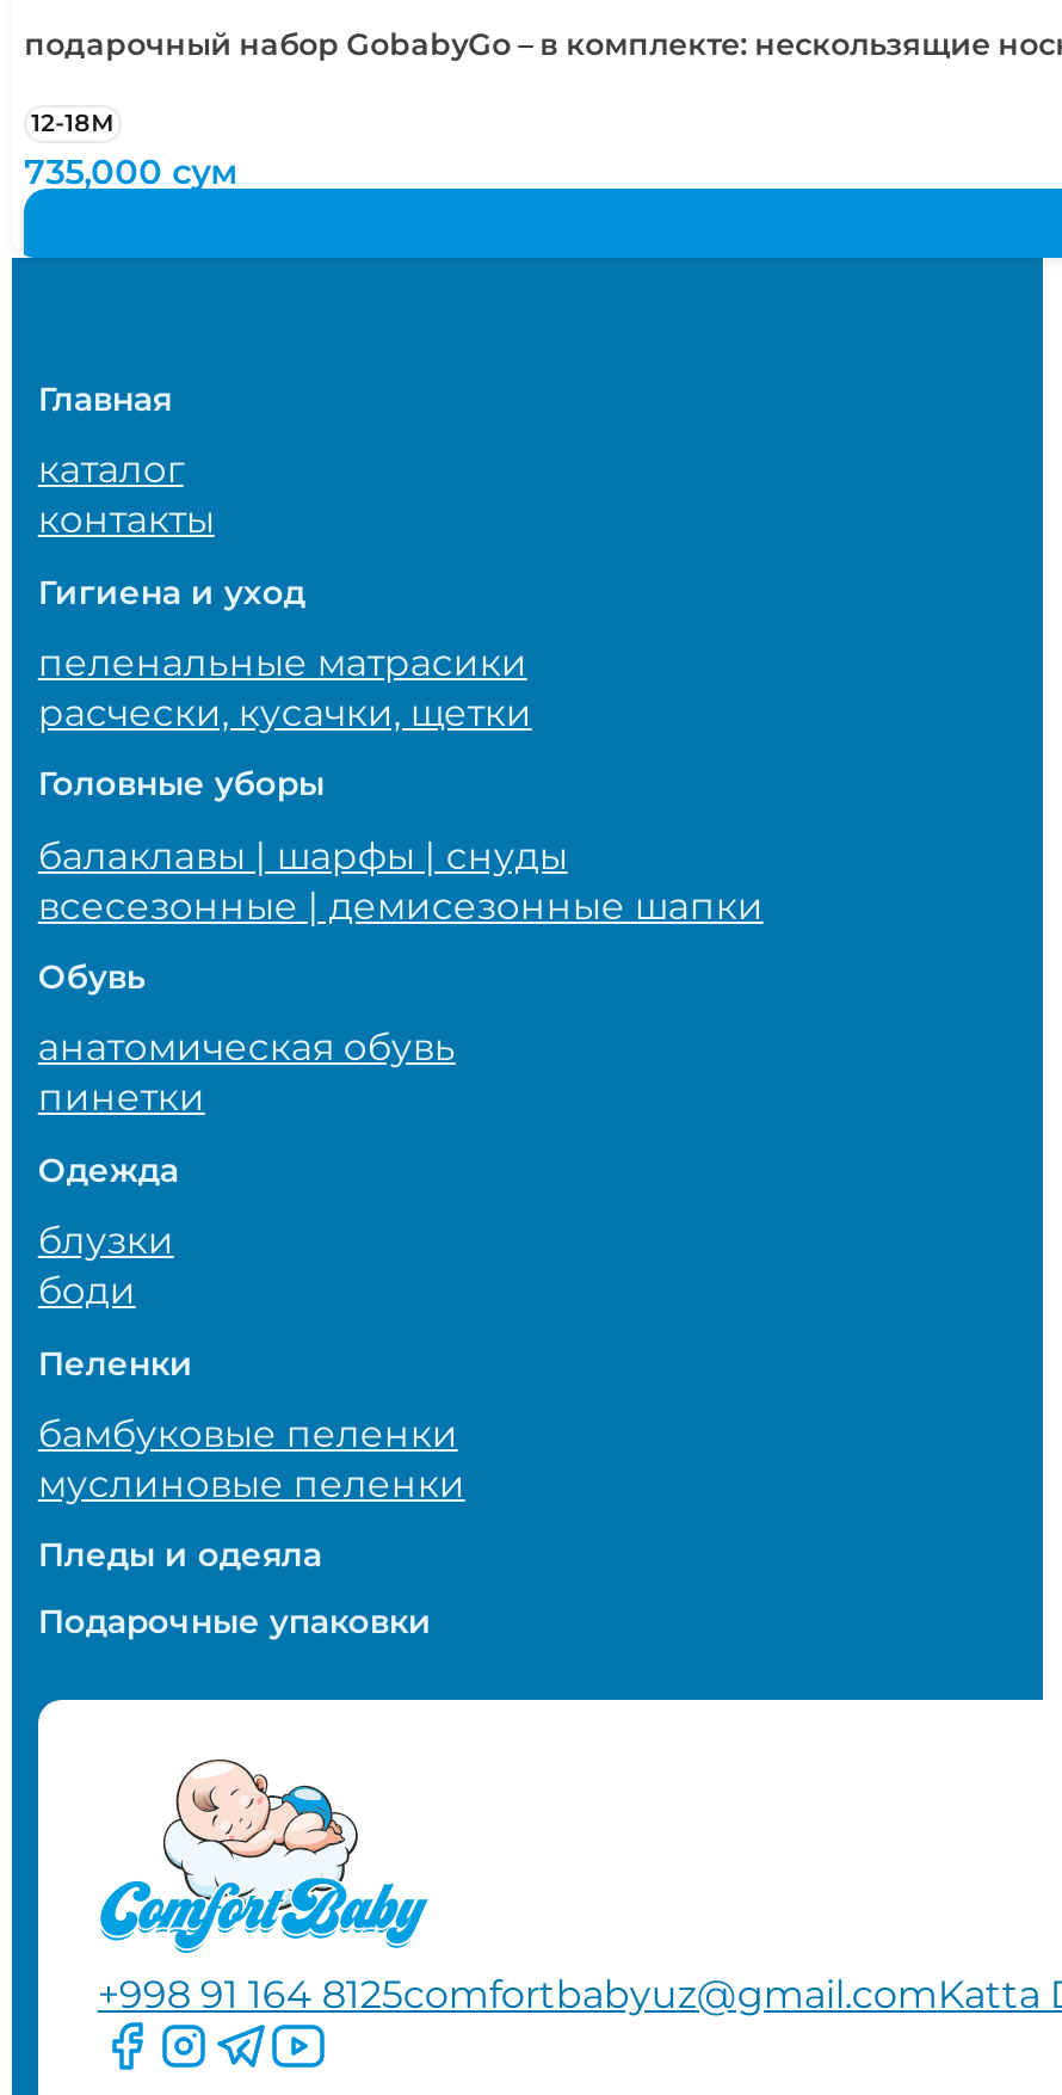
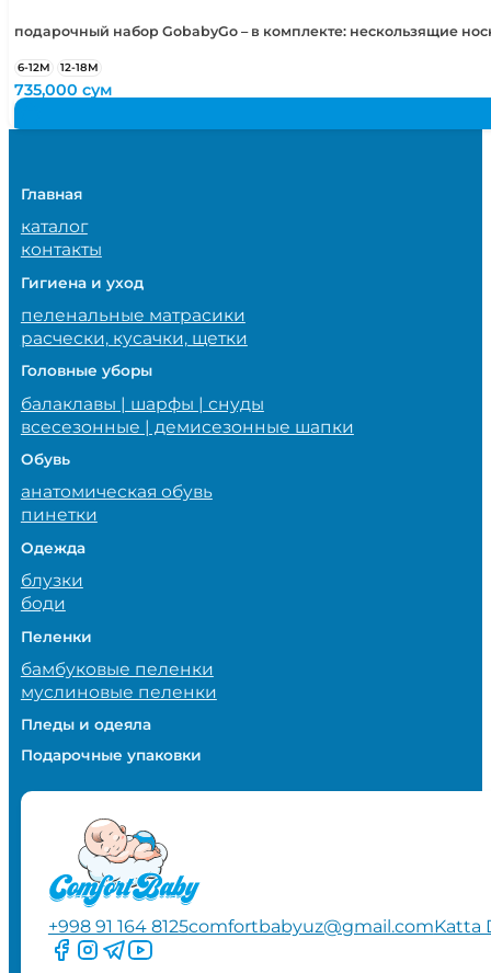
none -> [18,60,51,74] 6-12М

